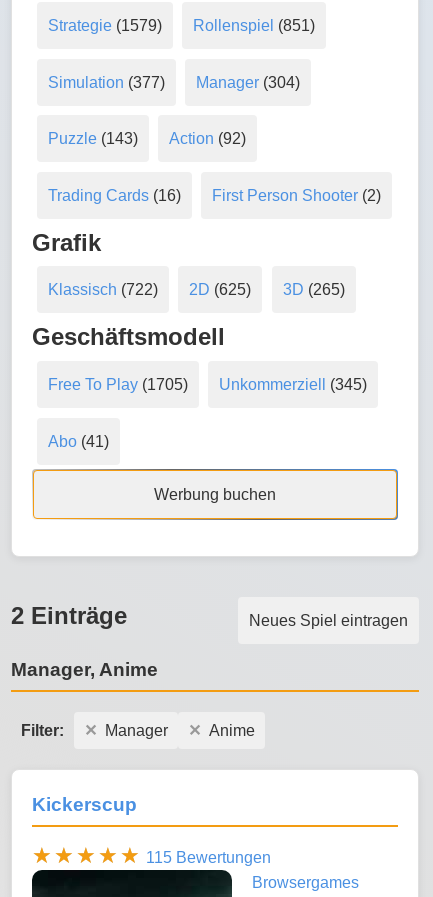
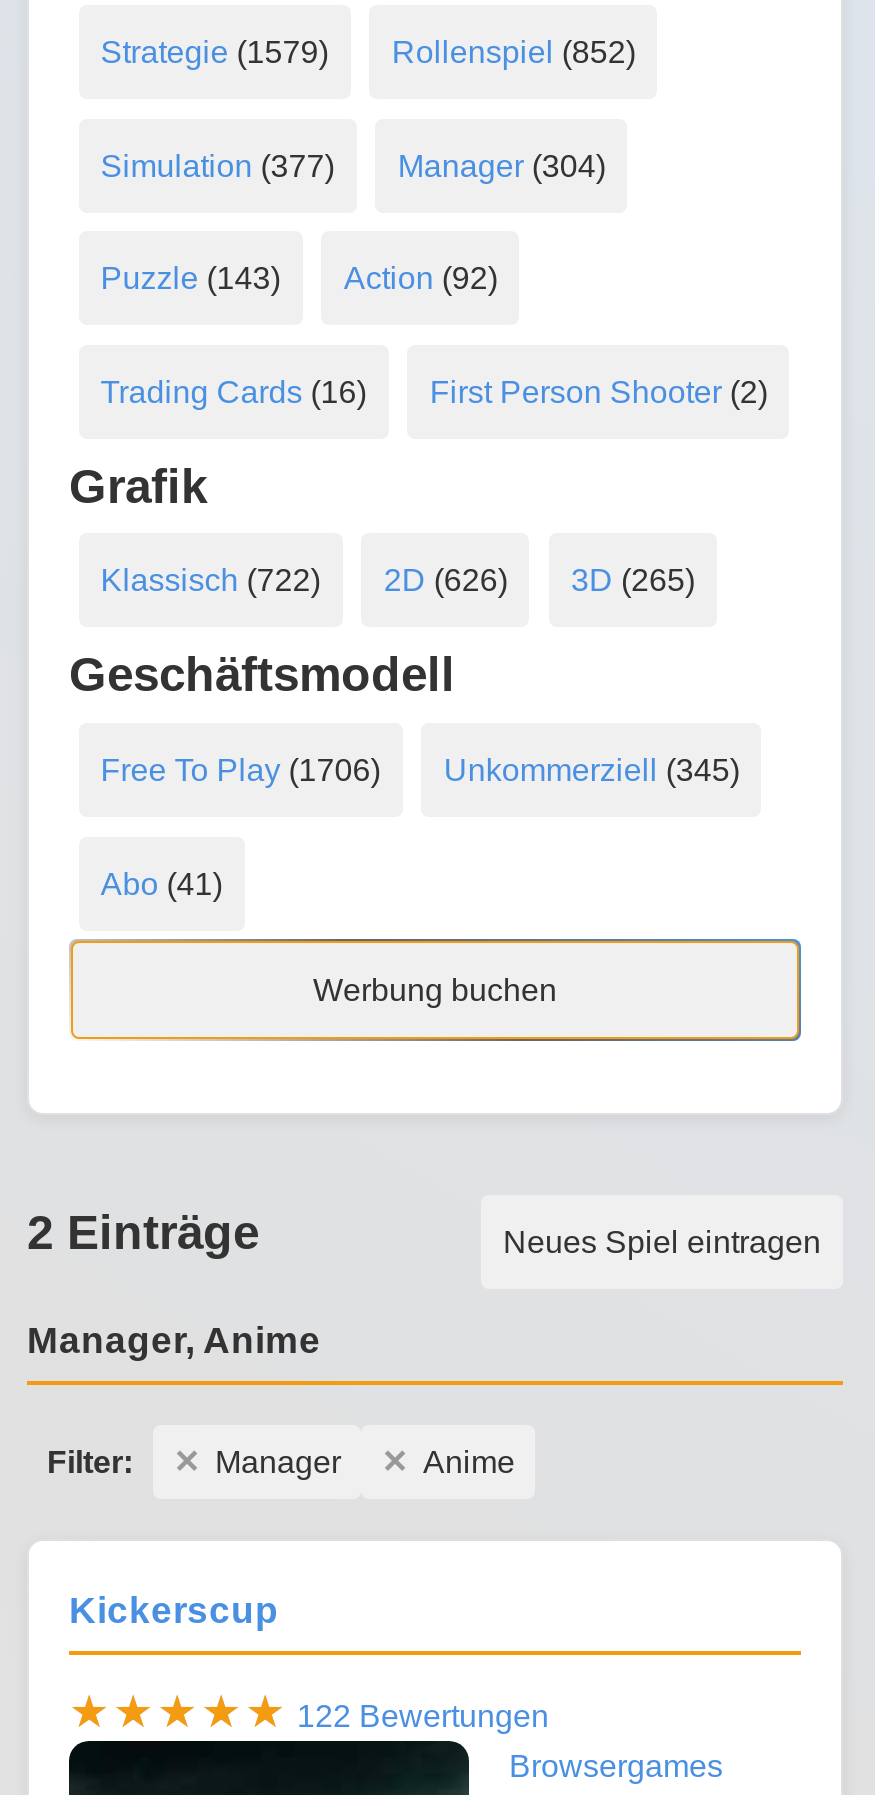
[48,17,315,34] Strategie (1579) Rollenspiel (851) -> [101,35,636,69] Strategie (1579) Rollenspiel (852)
[48,281,345,298] Klassisch (722) 2D (625) 3D (265) -> [101,564,695,598] Klassisch (722) 2D (626) 3D (265)
[48,376,367,393] Free To Play (1705) Unkommerziell (345) -> [101,753,740,787] Free To Play (1706) Unkommerziell (345)
[146,849,271,866] 115 Bewertungen -> [297,1700,549,1734] 122 Bewertungen

